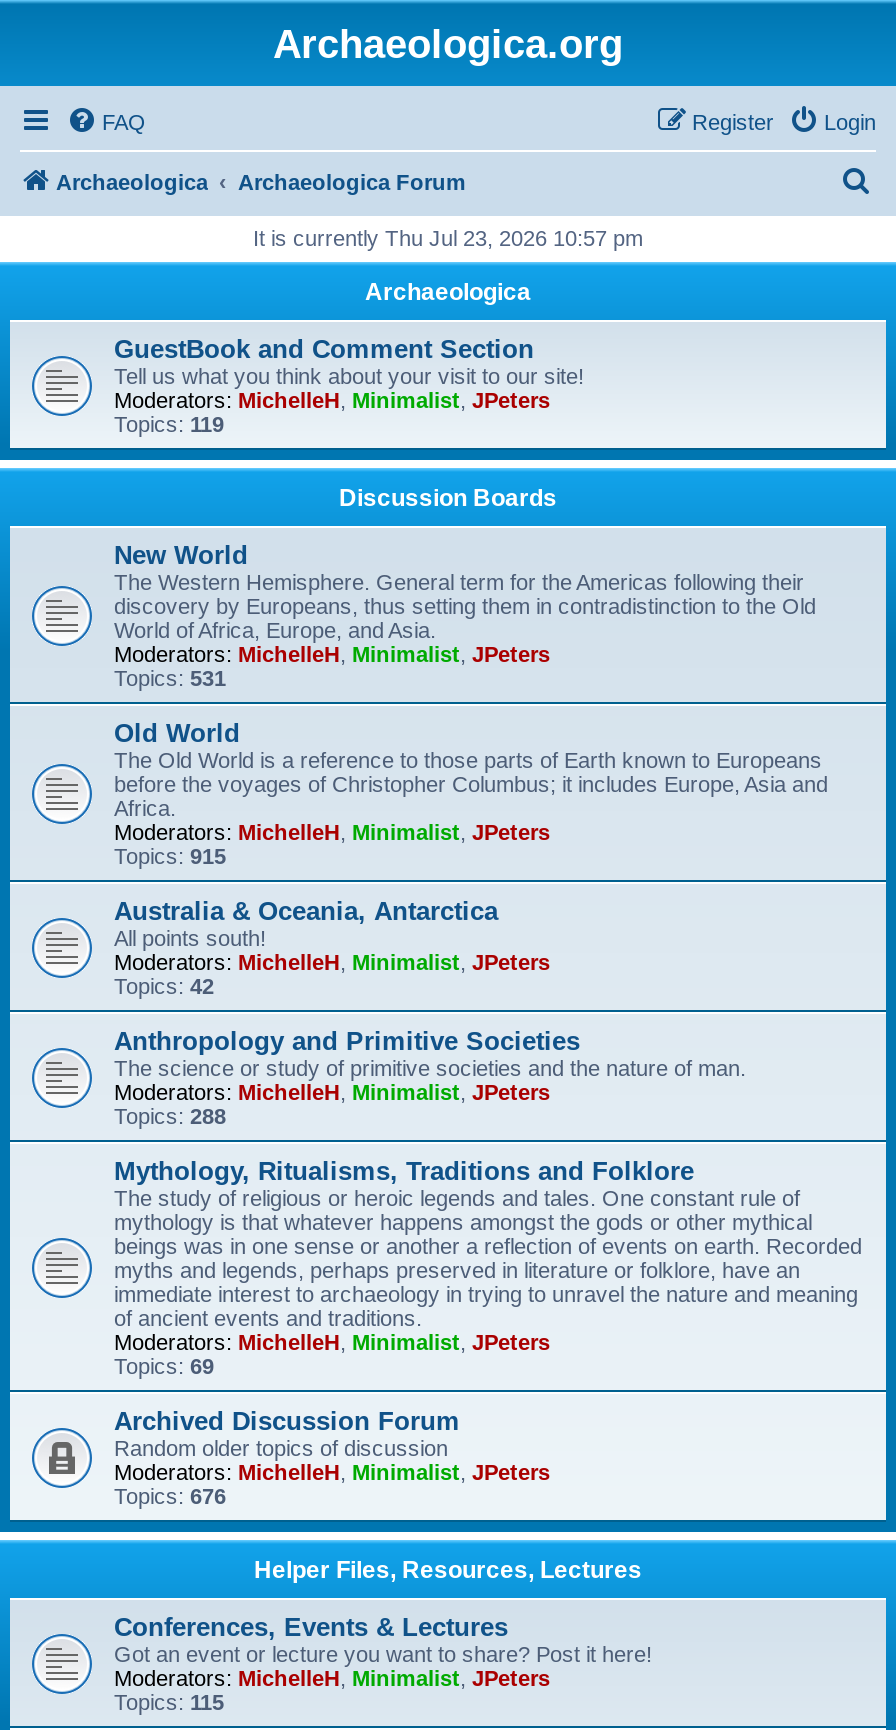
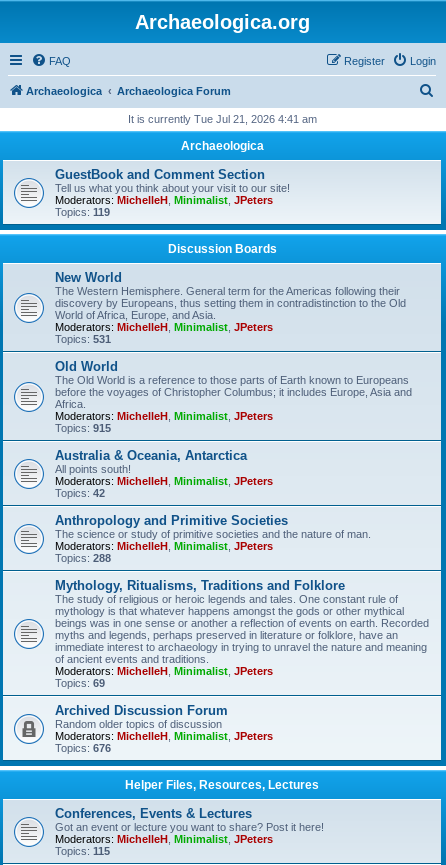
[253,226,643,250] It is currently Thu Jul 23, 2026 10:57 pm -> [127,113,316,125] It is currently Tue Jul 21, 2026 4:41 am

